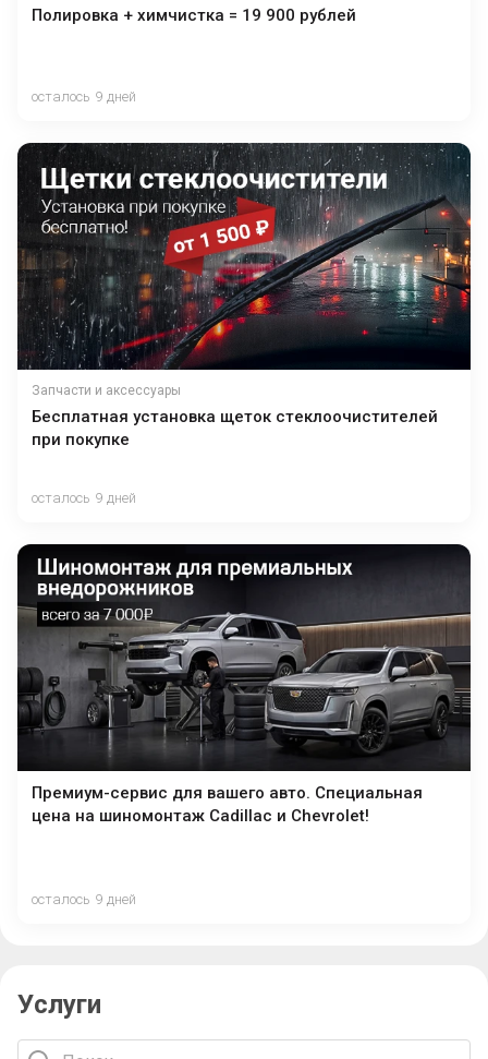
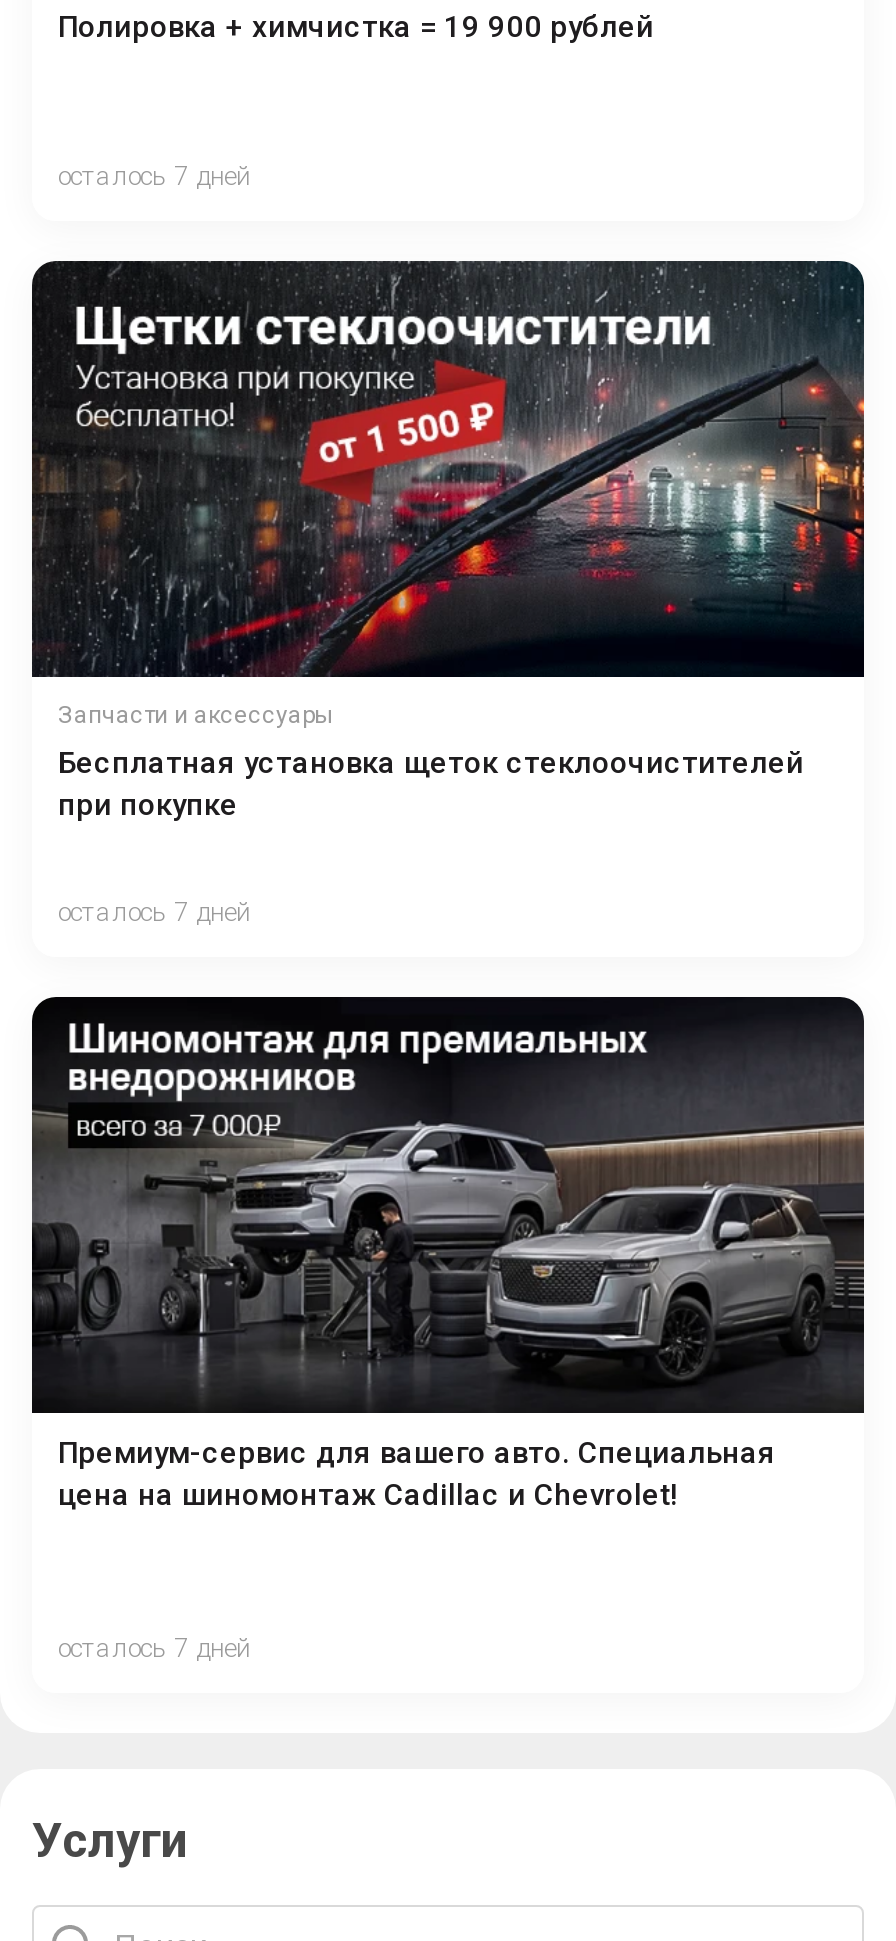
[32,88,136,105] осталось 9 дней -> [58,161,250,191] осталось 7 дней
[32,490,136,506] осталось 9 дней -> [58,897,250,927] осталось 7 дней
[32,891,136,907] осталось 9 дней -> [58,1633,250,1663] осталось 7 дней

